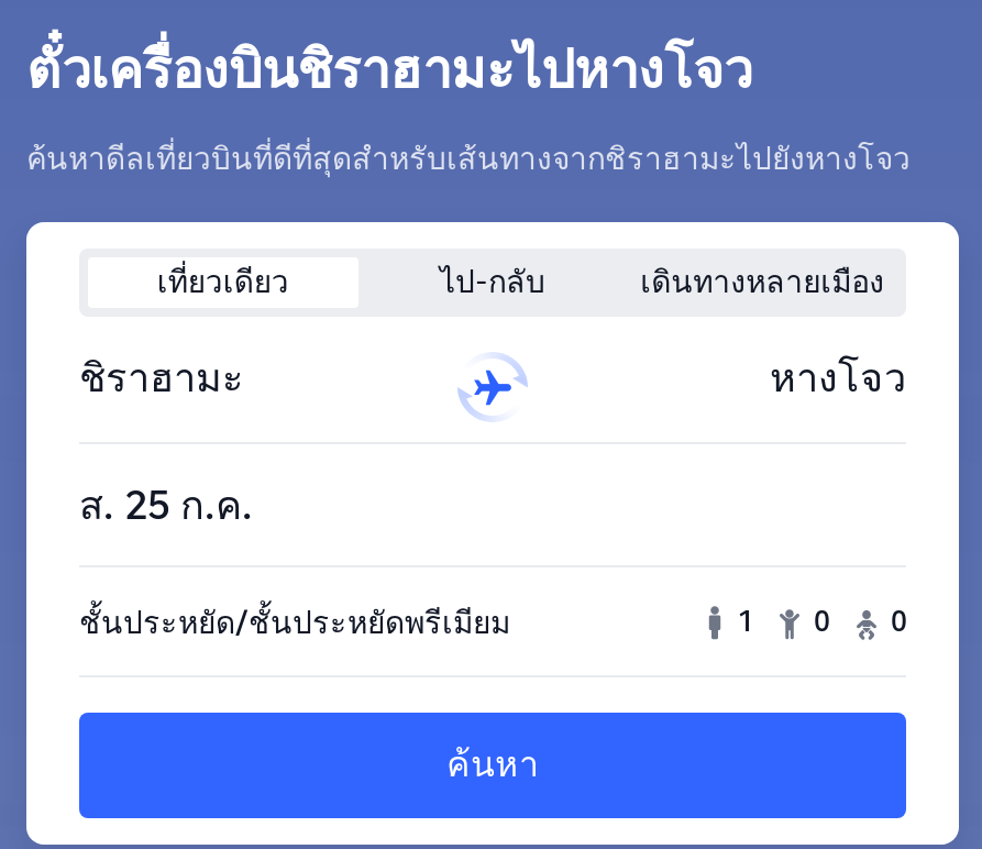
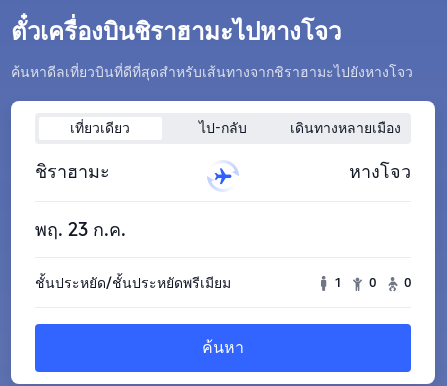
[79,481,253,527] ส. 25 ก.ค. -> [35,218,126,239] พฤ. 23 ก.ค.

